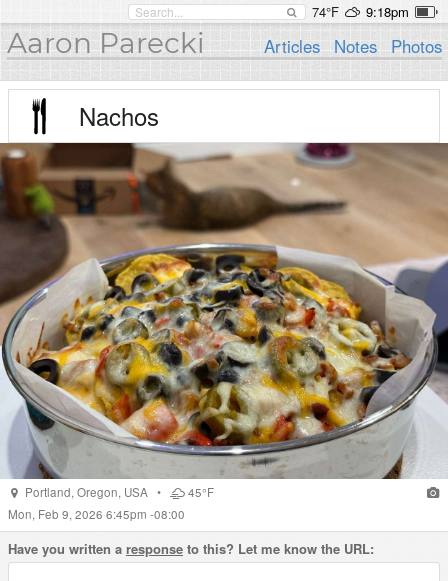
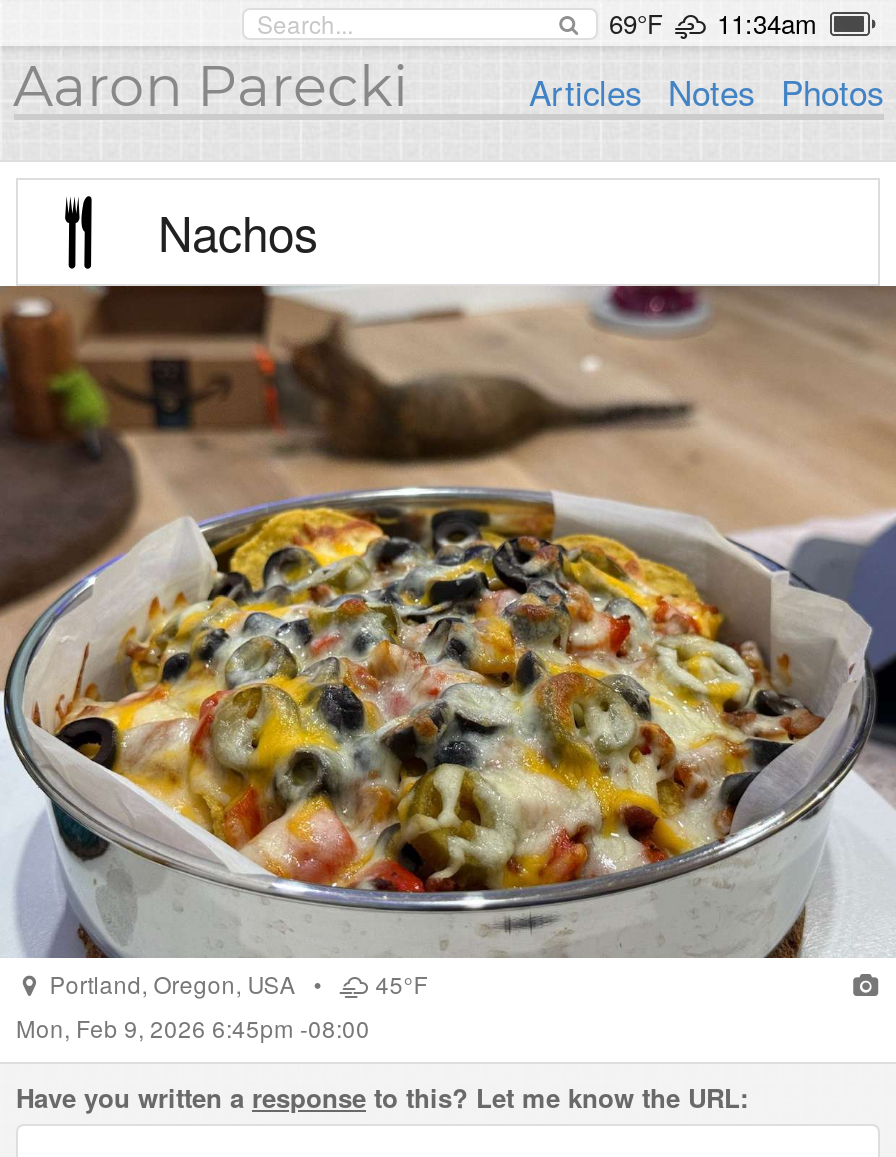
[311,2,408,21] 74°F | 9:18pm -> [609,4,817,42] 69°F | 11:34am

